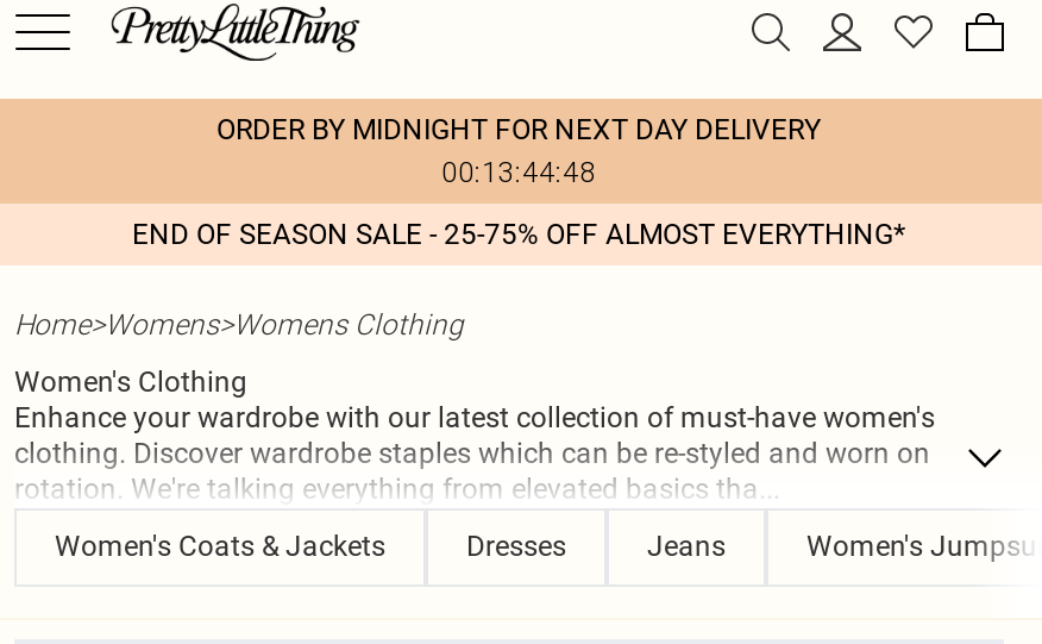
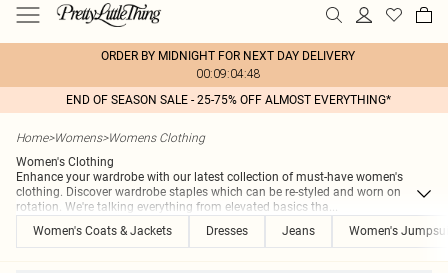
[441,154,596,189] 00:13:44:48 -> [195,66,260,81] 00:09:04:48

